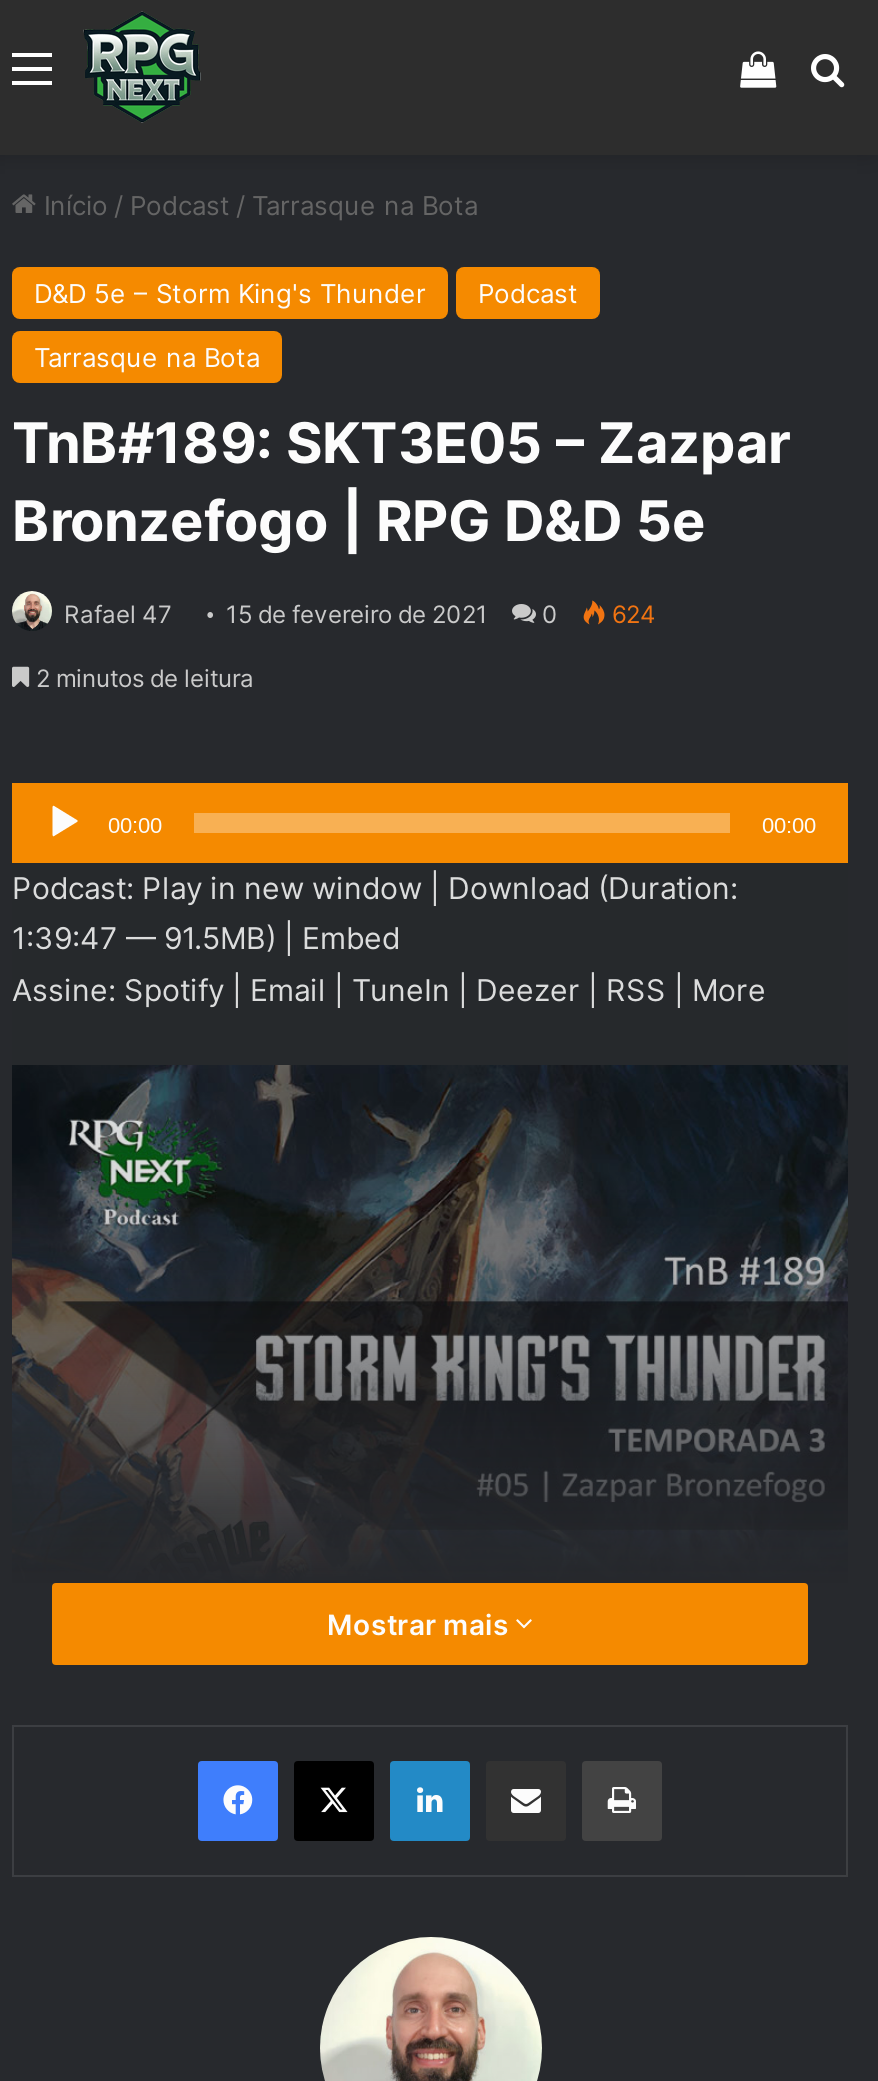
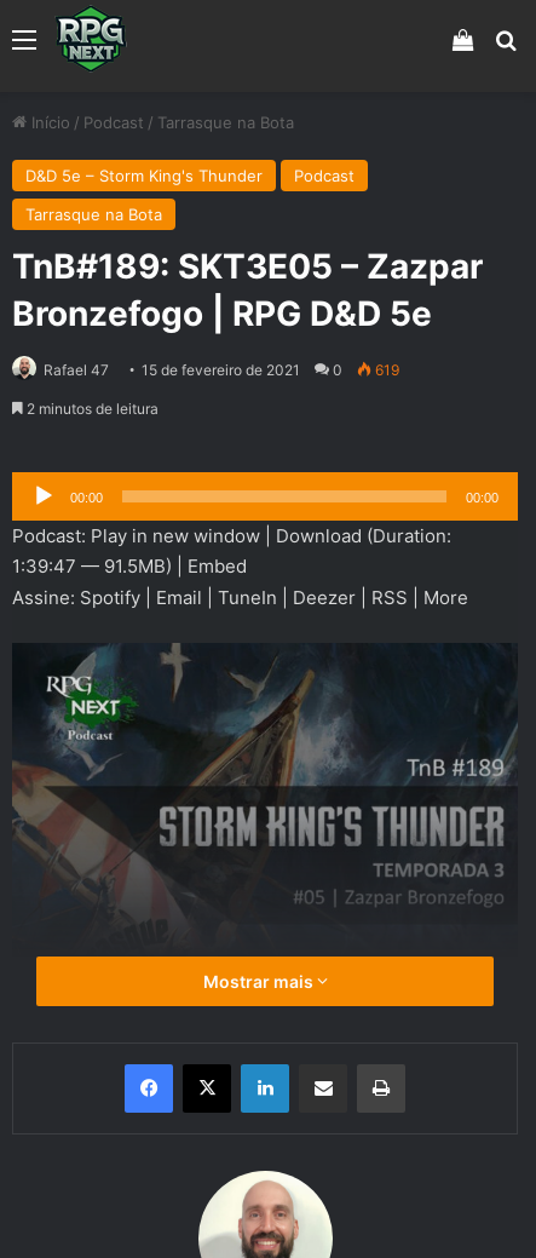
[64,599,656,629] Rafael 47 15 de fevereiro de 2021 0 624 -> [44,361,399,379] Rafael 47 15 de fevereiro de 2021 0 619

